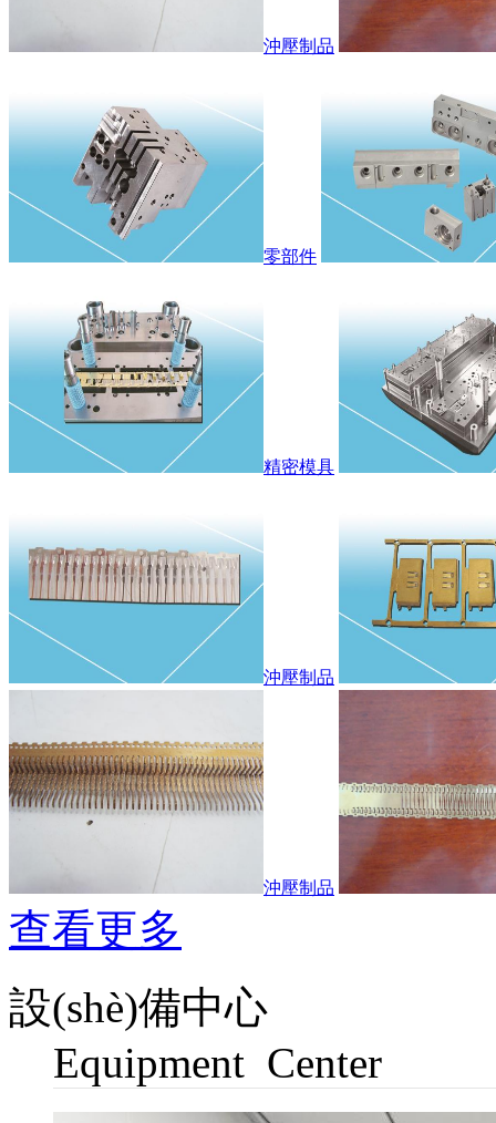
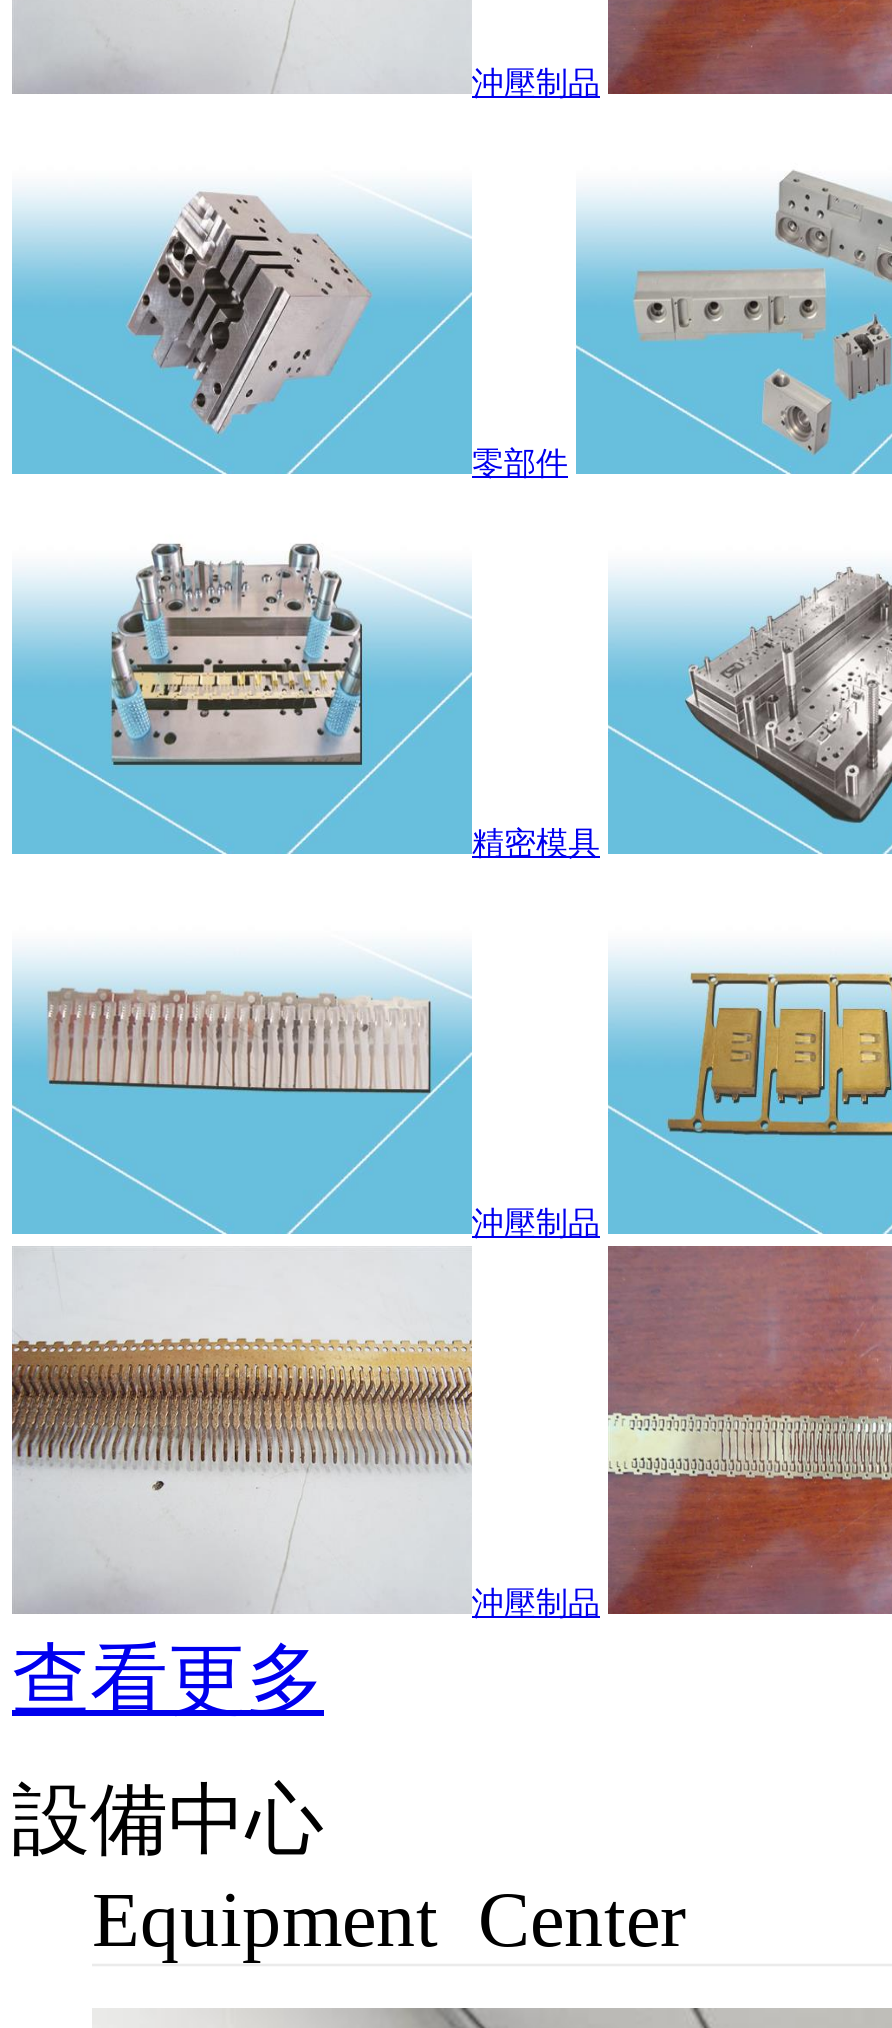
[9,984,268,1032] 設(shè)備中心 -> [12,1777,324,1863] 設備中心

